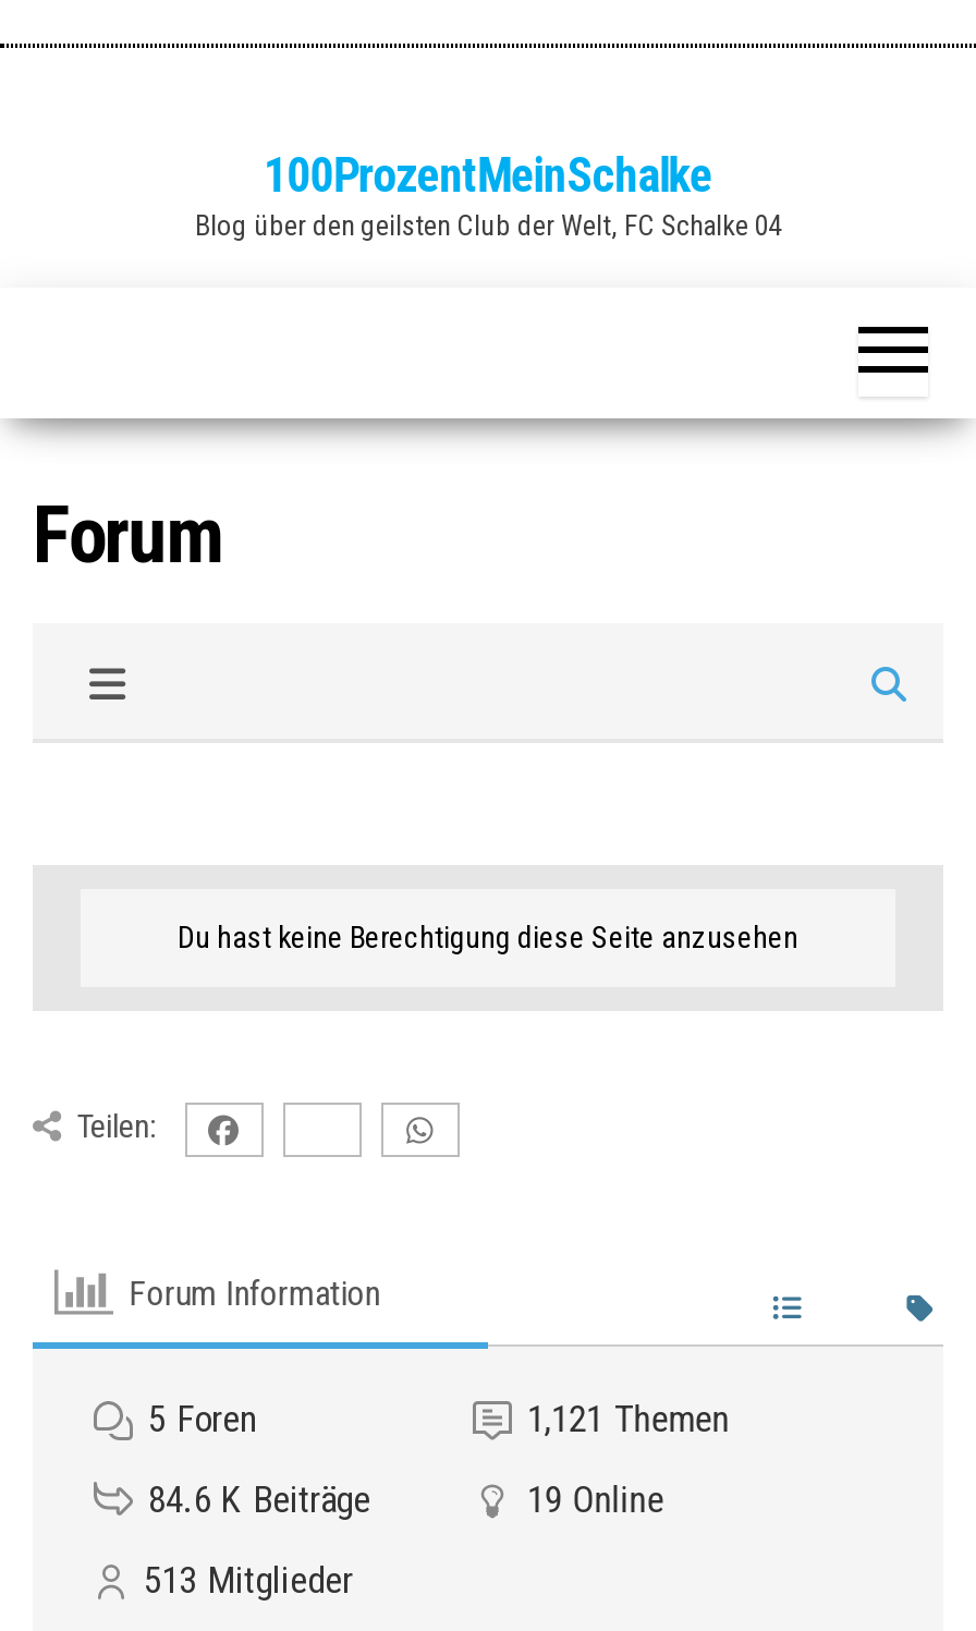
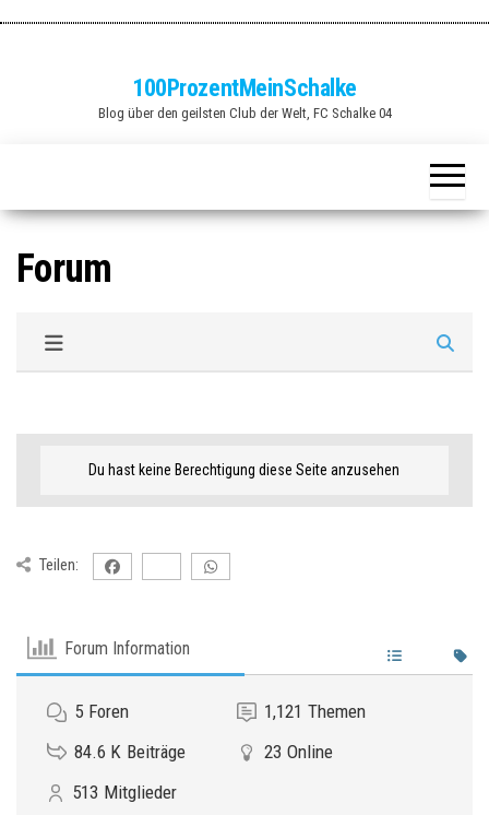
[527,1477,664,1521] 19 Online -> [264,741,333,763] 23 Online

